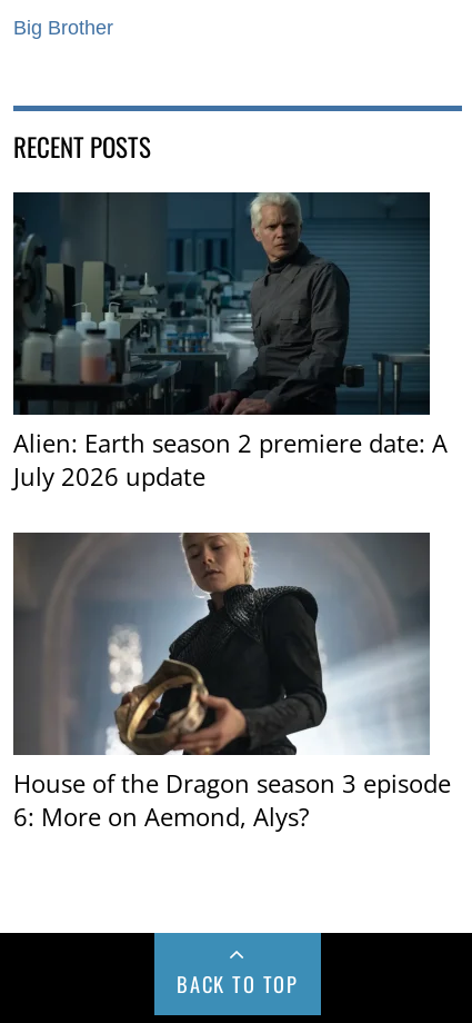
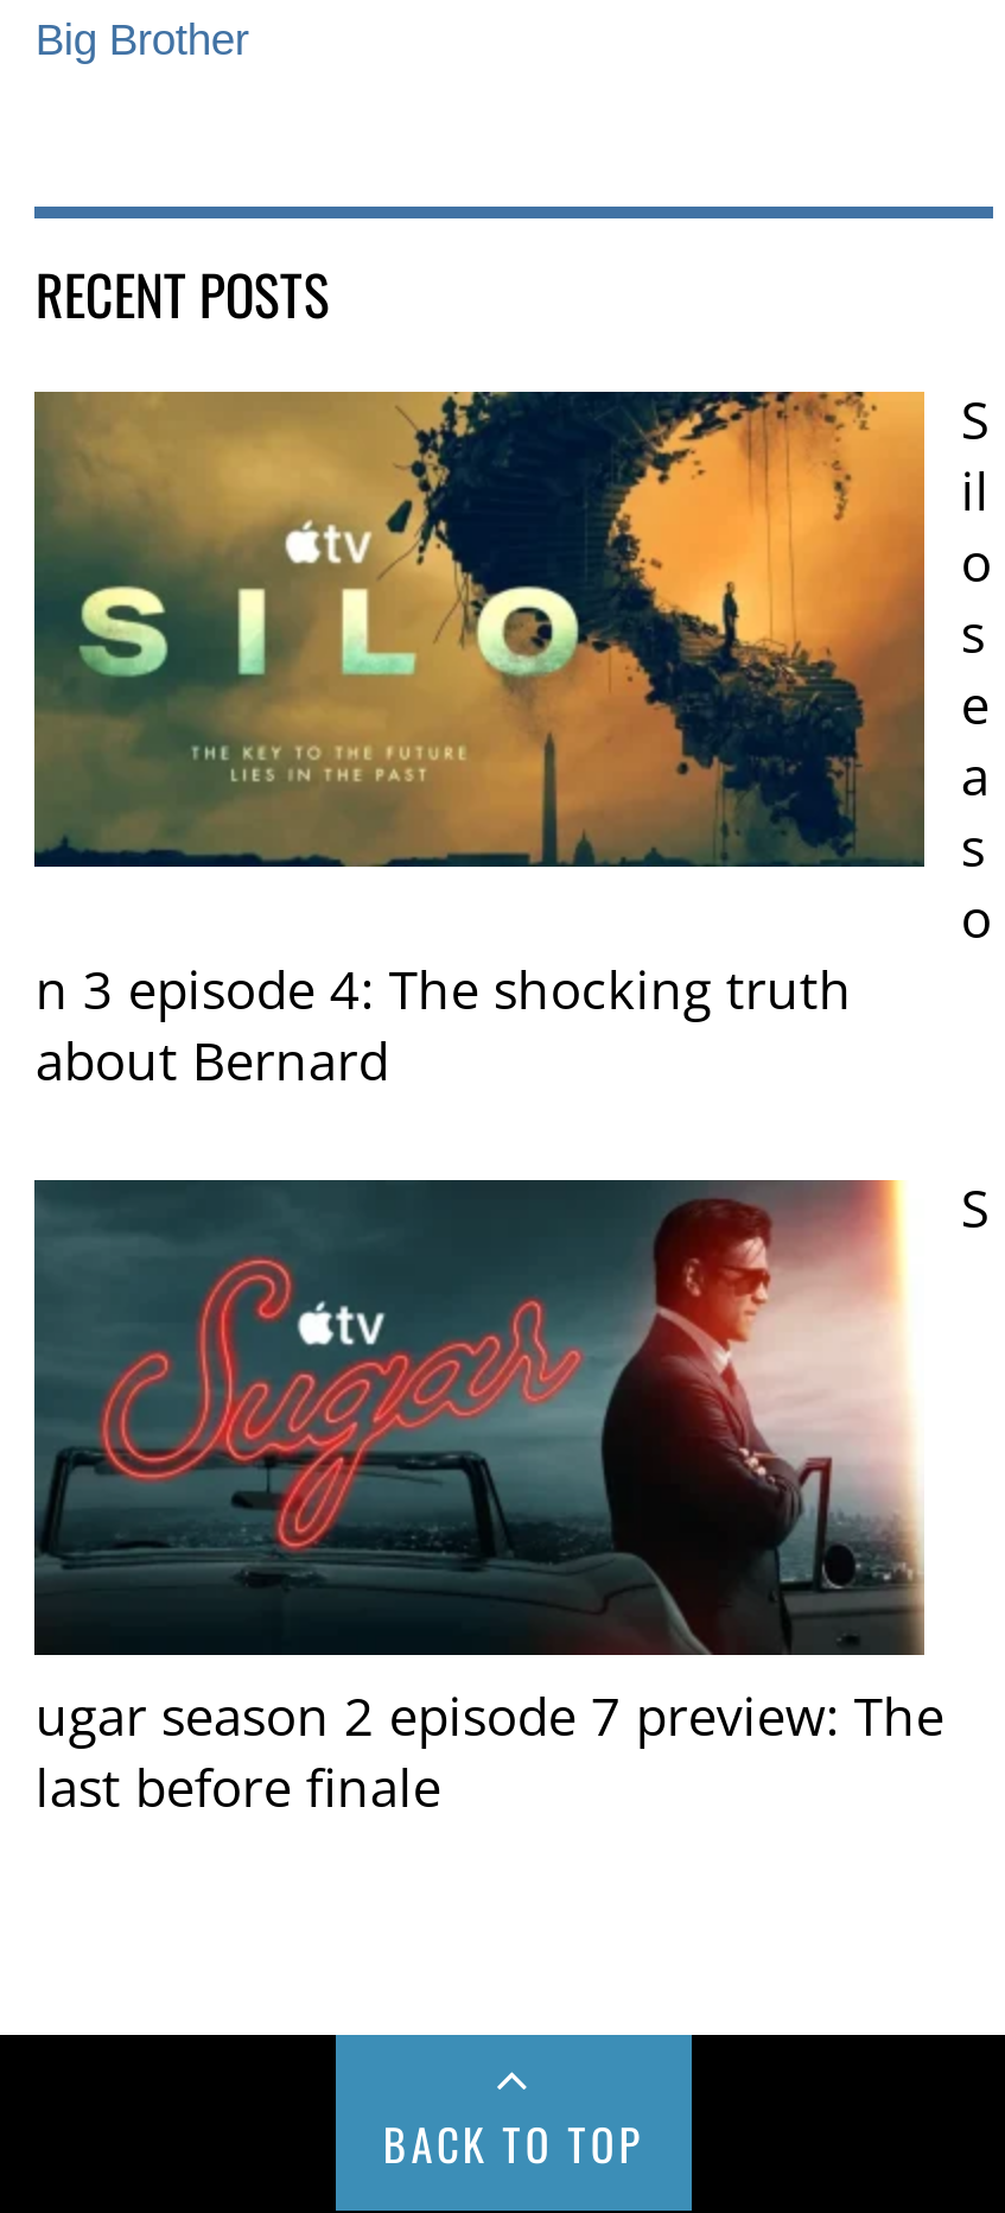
[13,191,448,493] [image] | Alien: Earth season 2 premiere date: A | July 2026 update -> [32,383,992,1241] [image] | S | il | o | s | e | a | s | o | n 3 episode 4: The shocking truth | about Bernard | S
[13,532,451,832] [image] | House of the Dragon season 3 episode | 6: More on Aemond, Alys? -> [34,1178,944,1820] [image] | ugar season 2 episode 7 preview: The | last before finale

